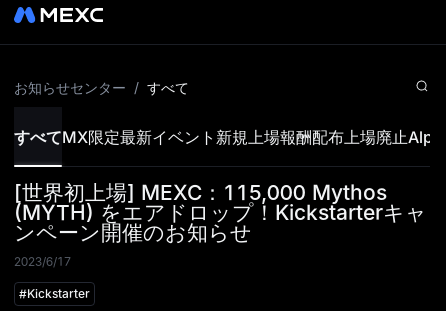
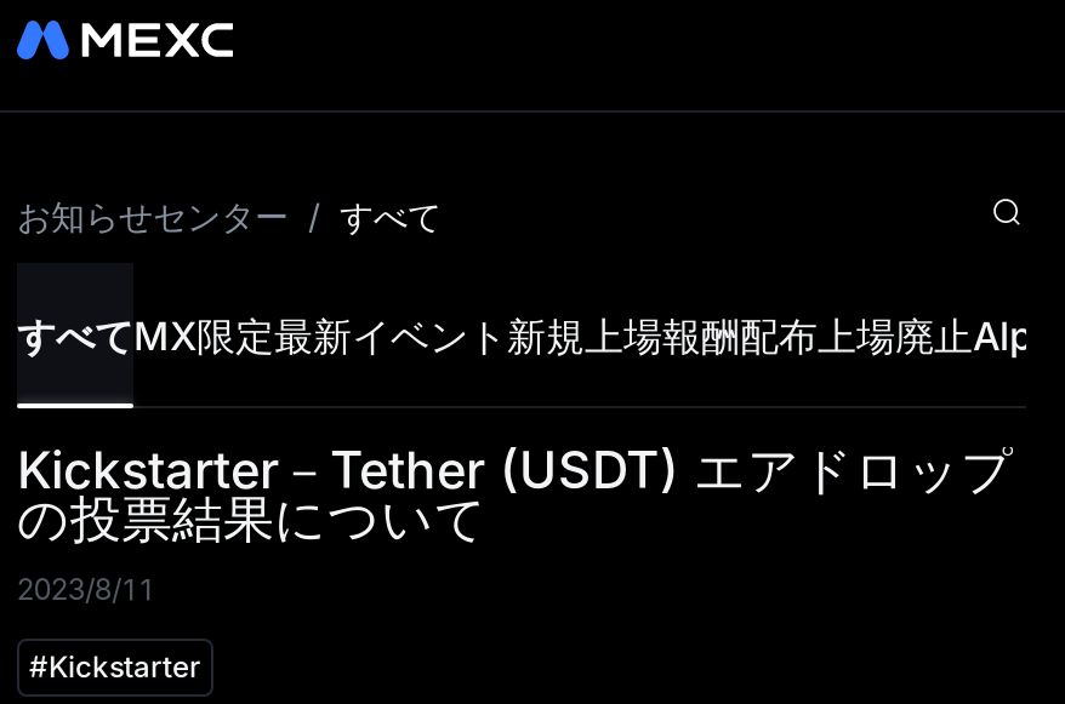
[14,180,427,268] [世界初上場] MEXC：115,000 Mythos | (MYTH) をエアドロップ！Kickstarterキャ | ンペーン開催のお知らせ | 2023/6/17 -> [17,440,1014,606] Kickstarter－Tether (USDT) エアドロップ | の投票結果について | 2023/8/11

